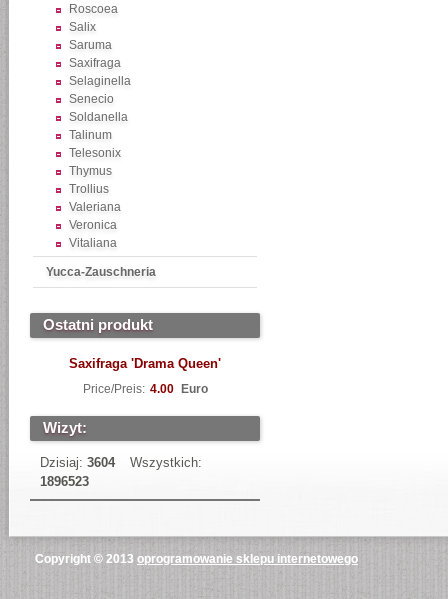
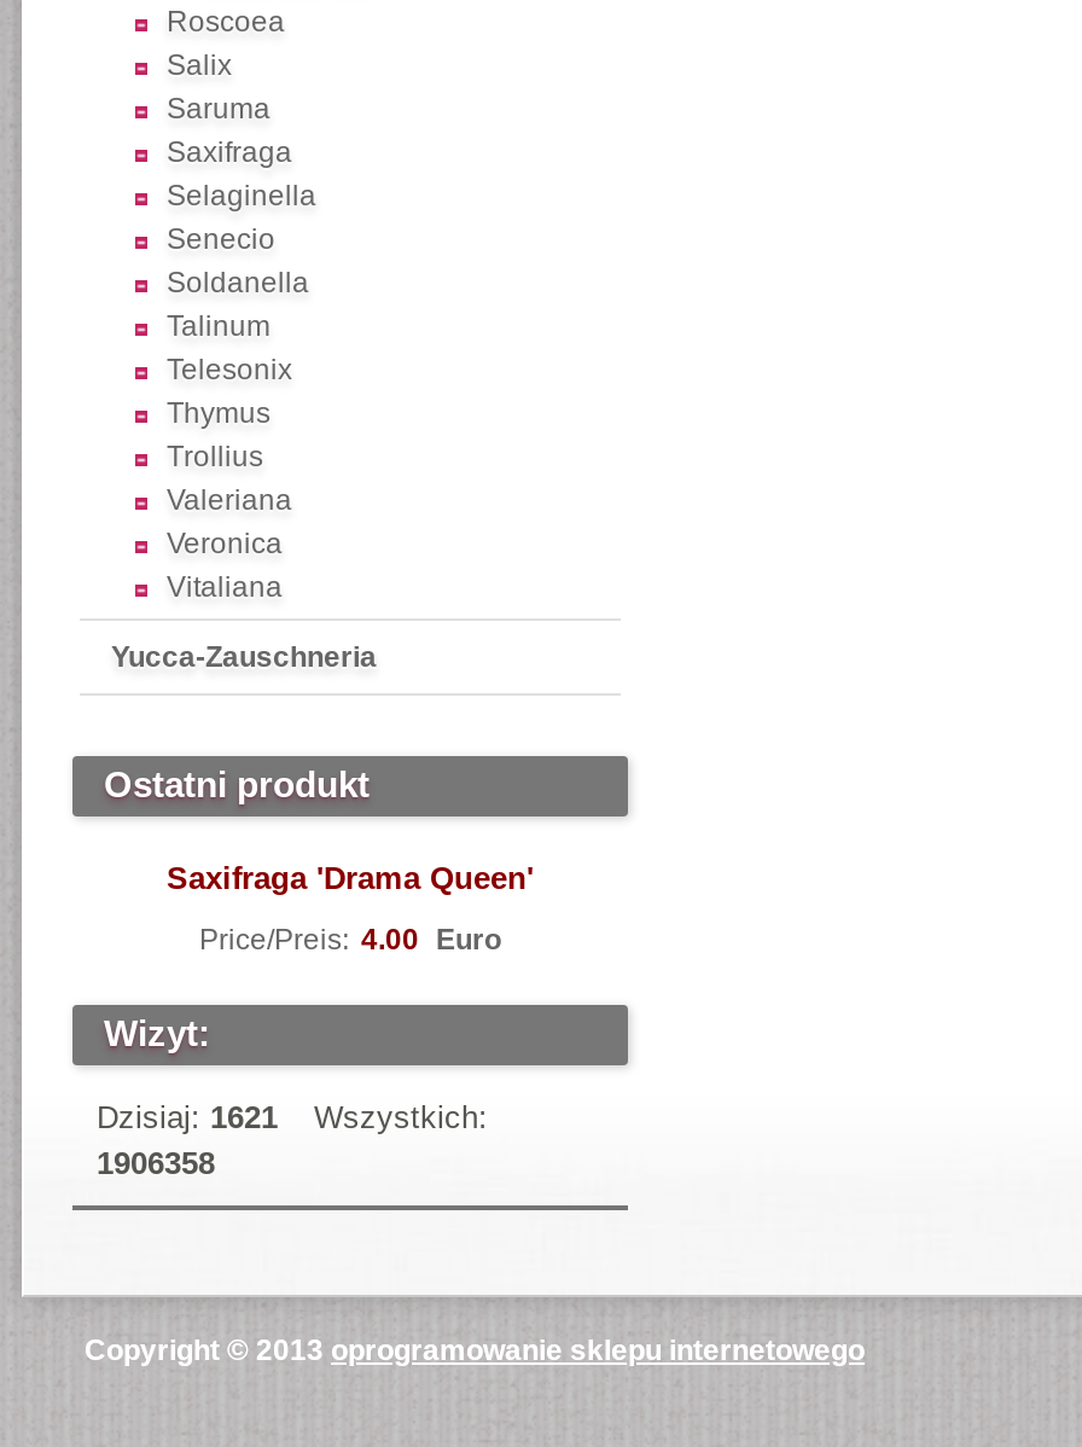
[40,455,202,470] Dzisiaj: 3604 Wszystkich: -> [97,1099,488,1135] Dzisiaj: 1621 Wszystkich:
[40,474,89,489] 1896523 -> [97,1145,215,1181] 1906358

